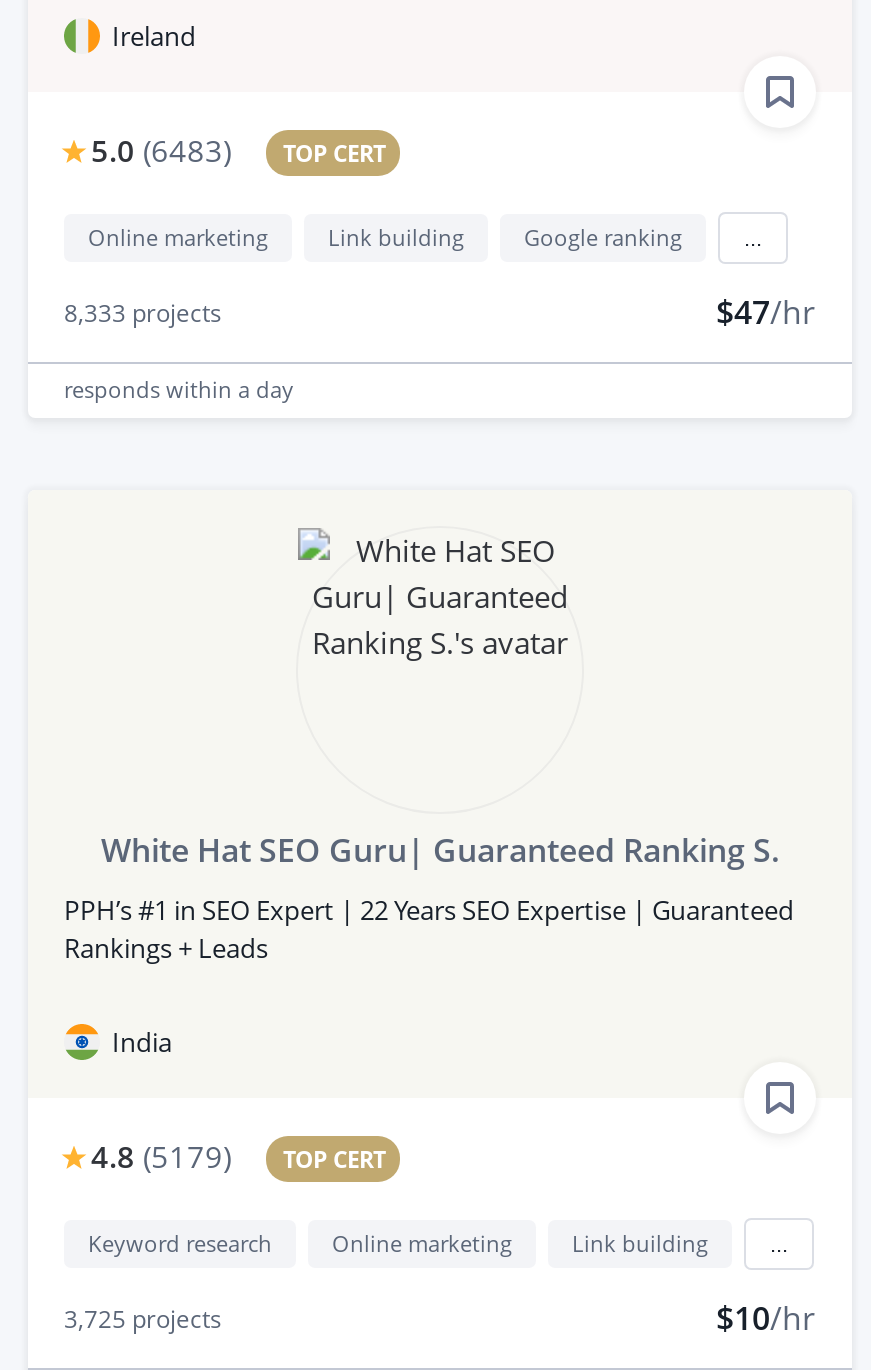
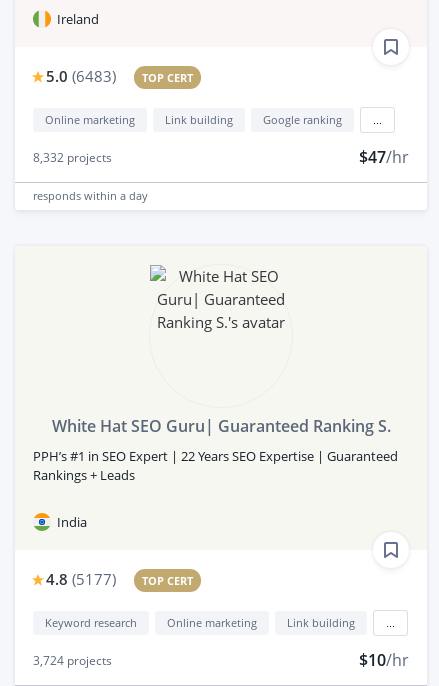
[64,295,222,329] 8,333 projects -> [33,149,112,166] 8,332 projects
[91,1136,385,1176] 4.8 (5179) TOP CERT -> [46,569,193,589] 4.8 (5177) TOP CERT
[64,1301,222,1335] 3,725 projects -> [33,652,112,669] 3,724 projects

